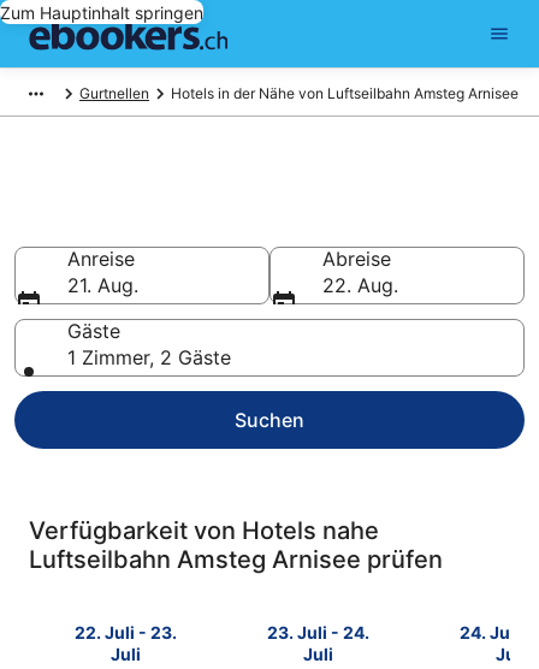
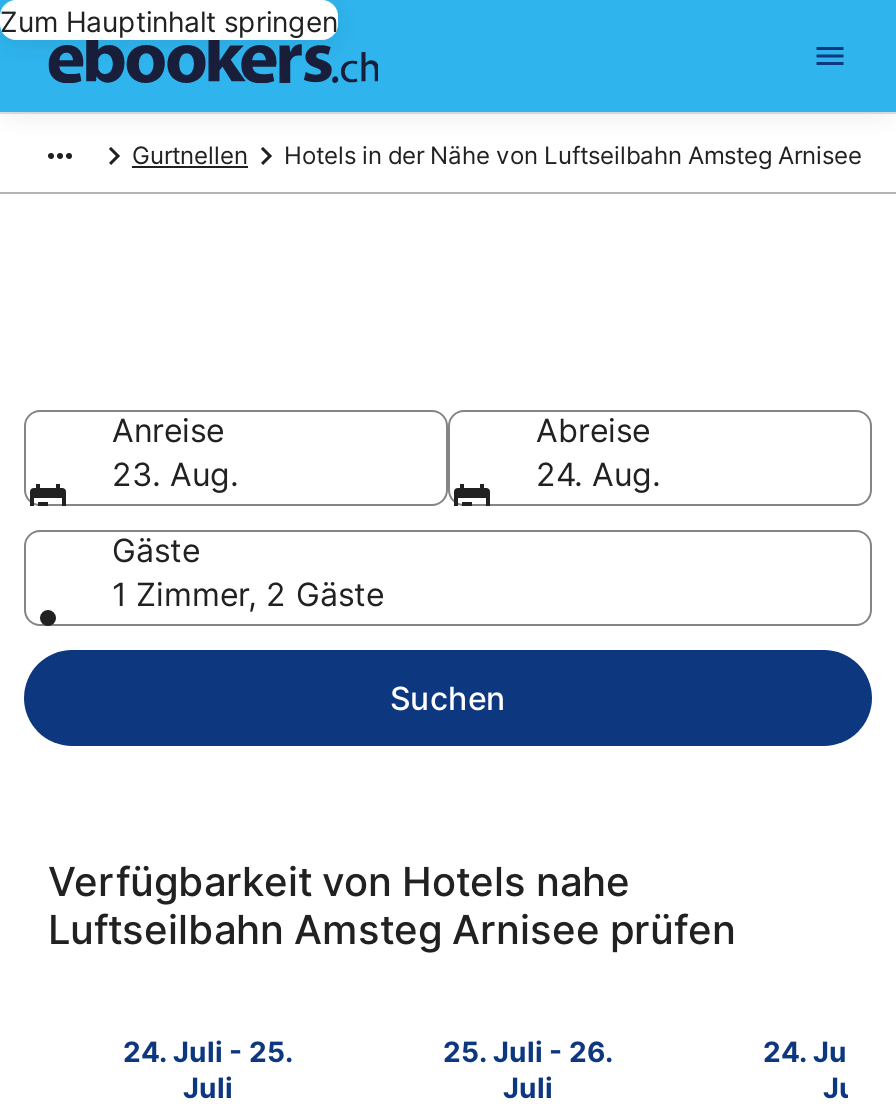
[67,273,138,297] 21. Aug. -> [112,454,238,494] 23. Aug.
[322,273,398,297] 22. Aug. -> [536,454,660,494] 24. Aug.
[74,622,176,643] 22. Juli - 23. -> [123,1034,293,1068] 24. Juli - 25.
[266,622,369,643] 23. Juli - 24. -> [443,1034,613,1068] 25. Juli - 26.

